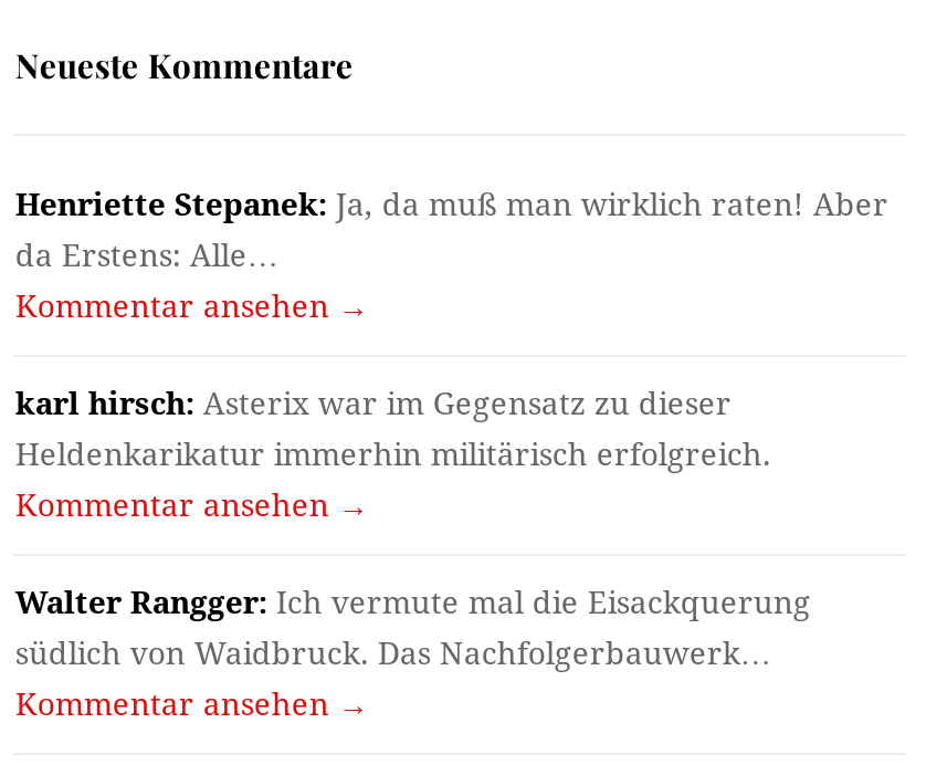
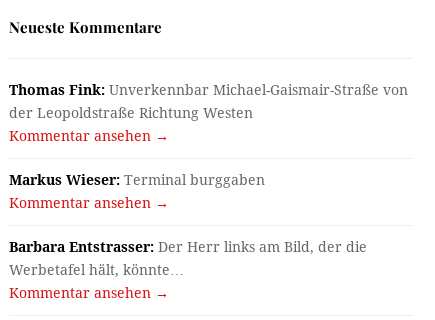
[15,187,888,273] Henriette Stepanek: Ja, da muß man wirklich raten! Aber | da Erstens: Alle… -> [9,82,408,121] Thomas Fink: Unverkennbar Michael-Gaismair-Straße von | der Leopoldstraße Richtung Westen
[15,386,771,472] karl hirsch: Asterix war im Gegensatz zu dieser | Heldenkarikatur immerhin militärisch erfolgreich. -> [9,172,265,188] Markus Wieser: Terminal burggaben
[15,585,811,671] Walter Rangger: Ich vermute mal die Eisackquerung | südlich von Waidbruck. Das Nachfolgerbauwerk… -> [9,239,367,278] Barbara Entstrasser: Der Herr links am Bild, der die | Werbetafel hält, könnte…

